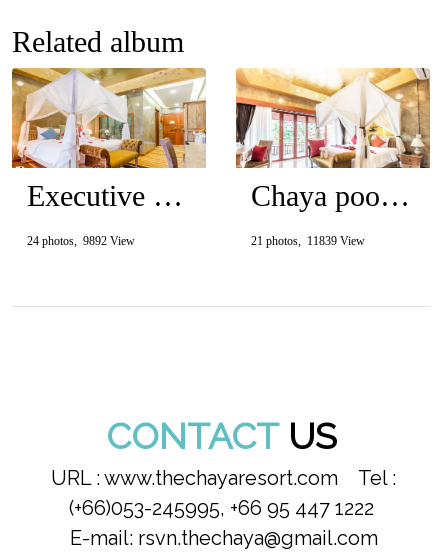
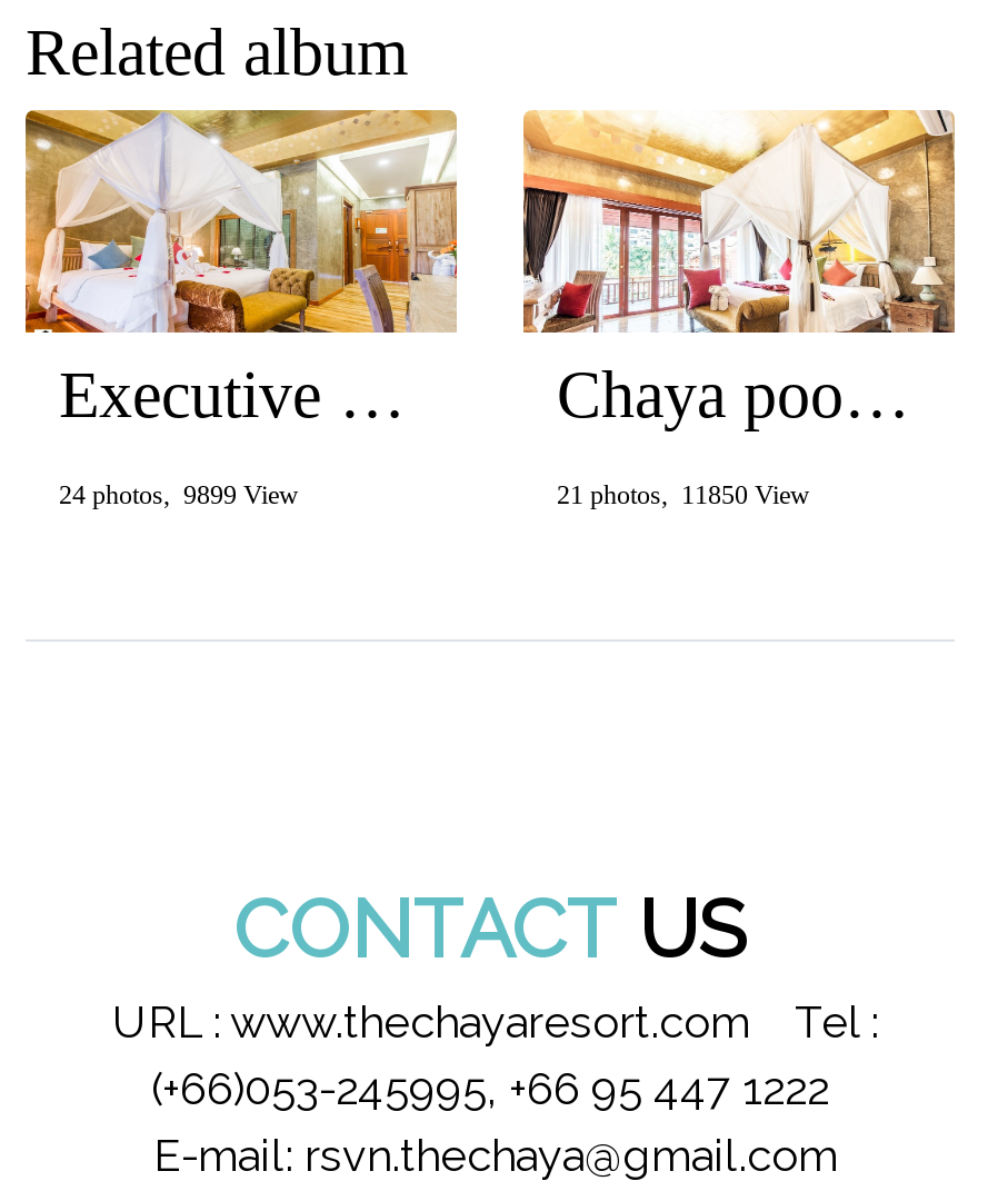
[27,234,135,248] 24 photos, 9892 View -> [59,479,299,510] 24 photos, 9899 View
[251,234,365,248] 21 photos, 11839 View -> [557,479,810,510] 21 photos, 11850 View

